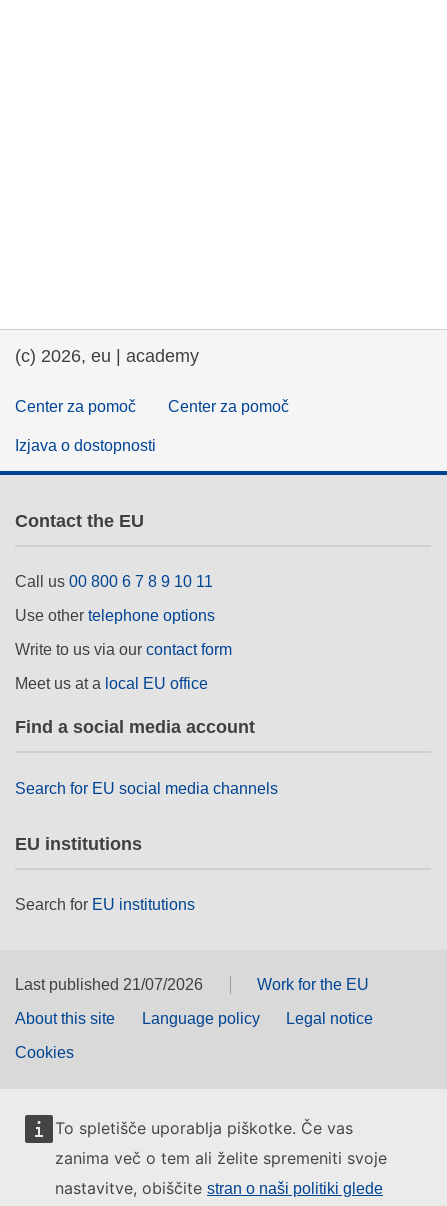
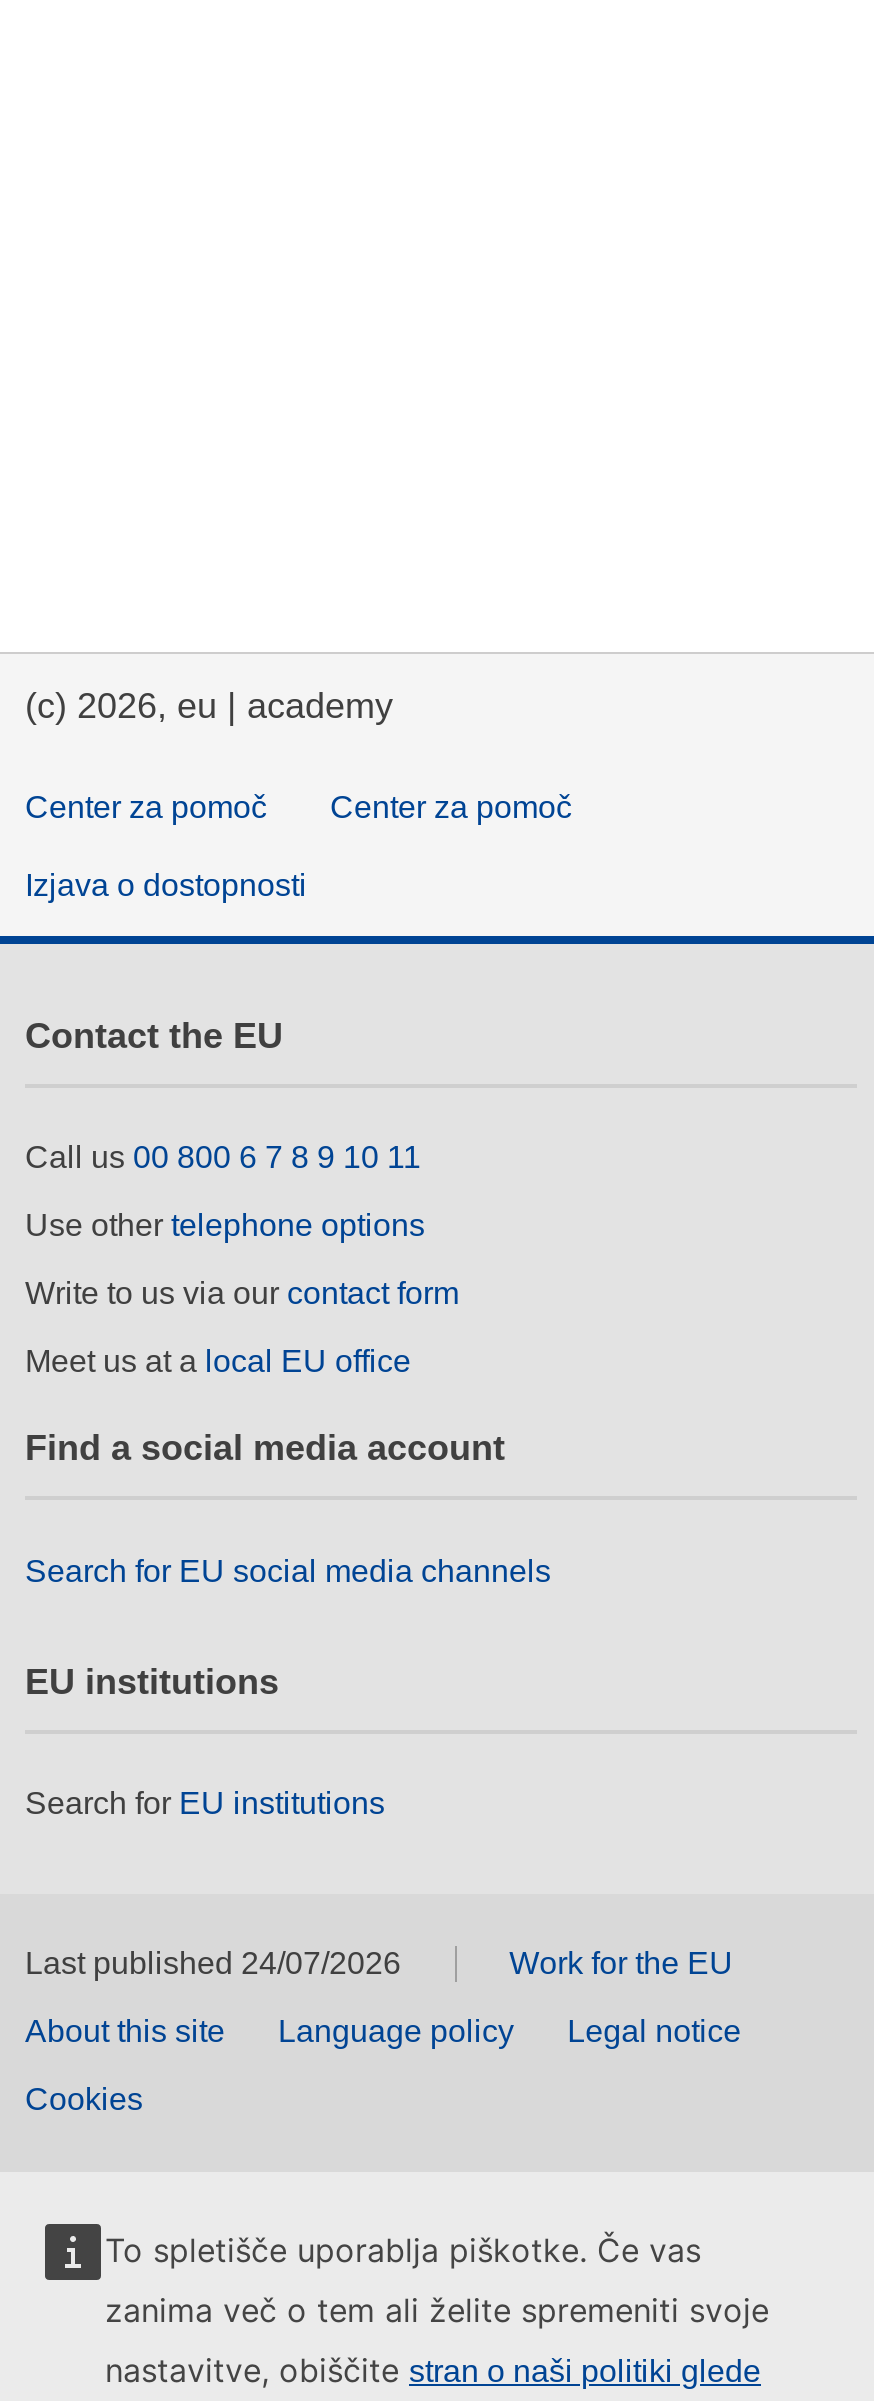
[15,976,203,993] Last published 21/07/2026 -> [25,1947,401,1981] Last published 24/07/2026

